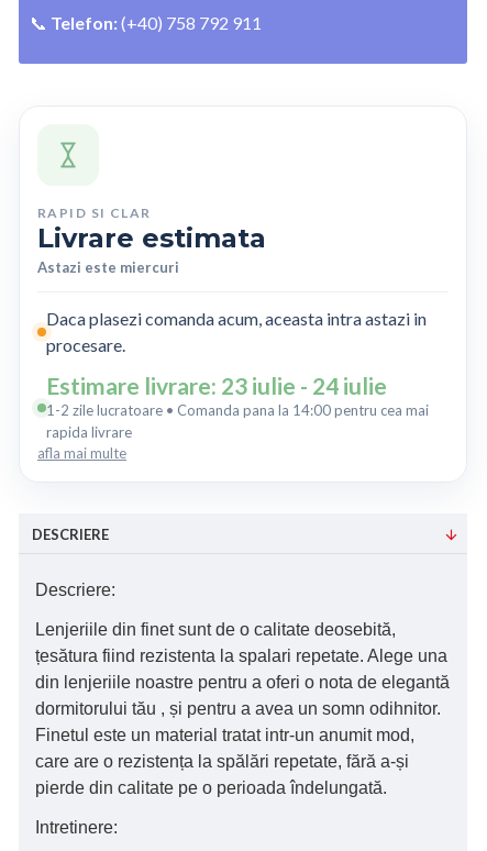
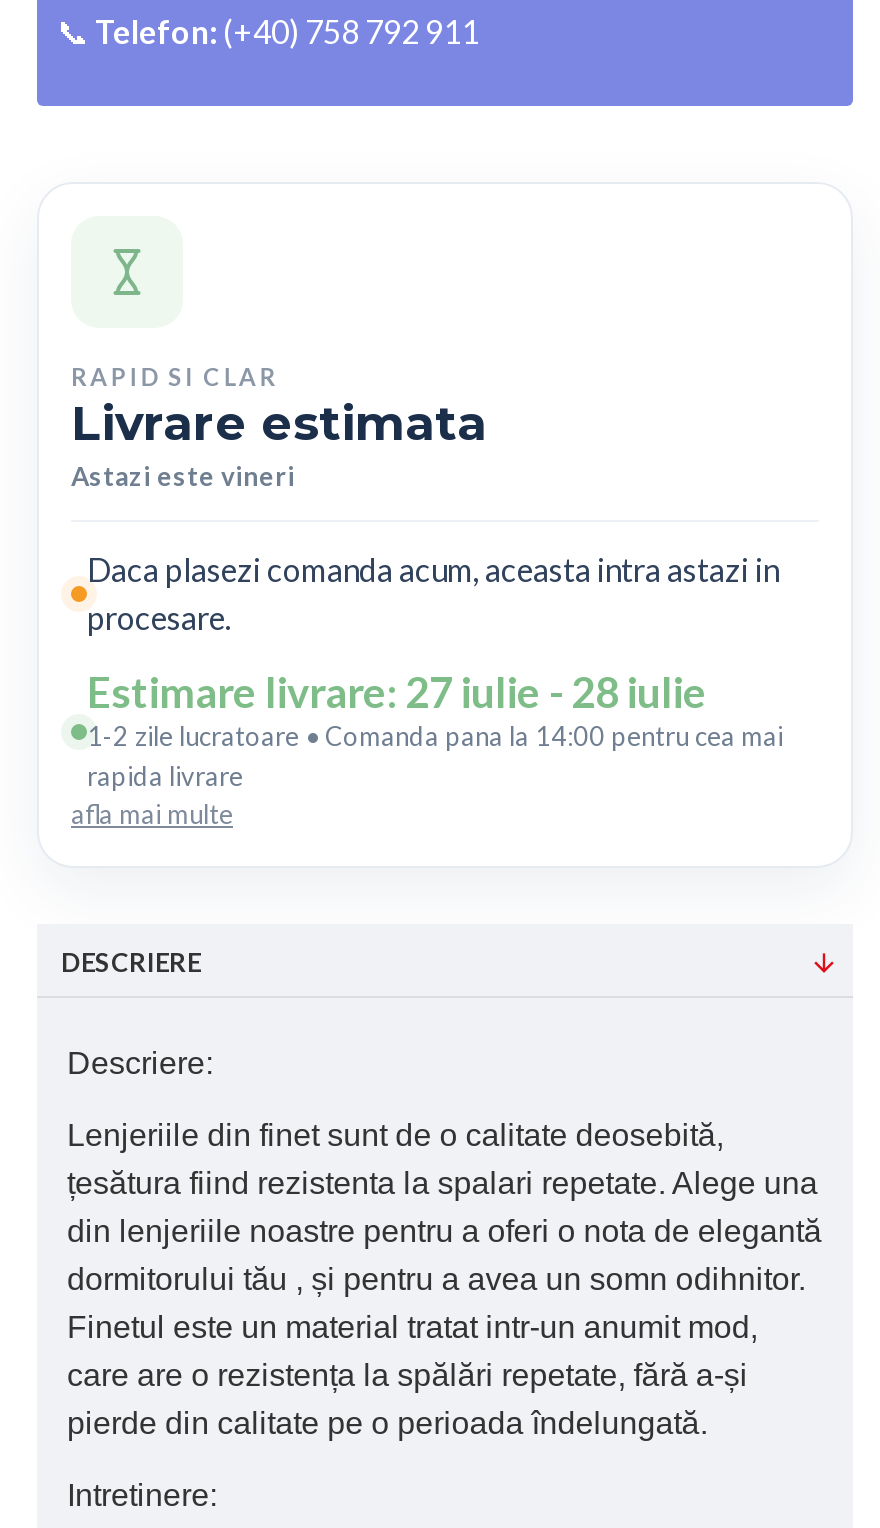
[37,258,179,276] Astazi este miercuri -> [71,460,295,492] Astazi este vineri
[46,372,387,399] Estimare livrare: 23 iulie - 24 iulie -> [87,666,707,716] Estimare livrare: 27 iulie - 28 iulie

